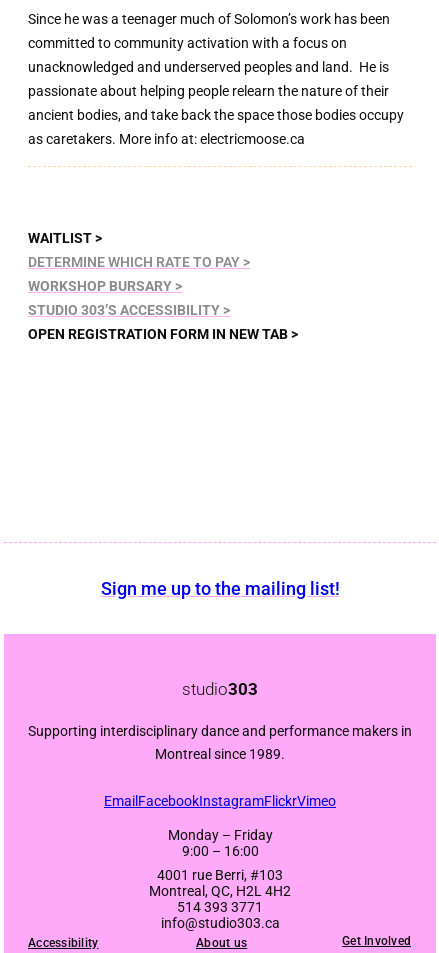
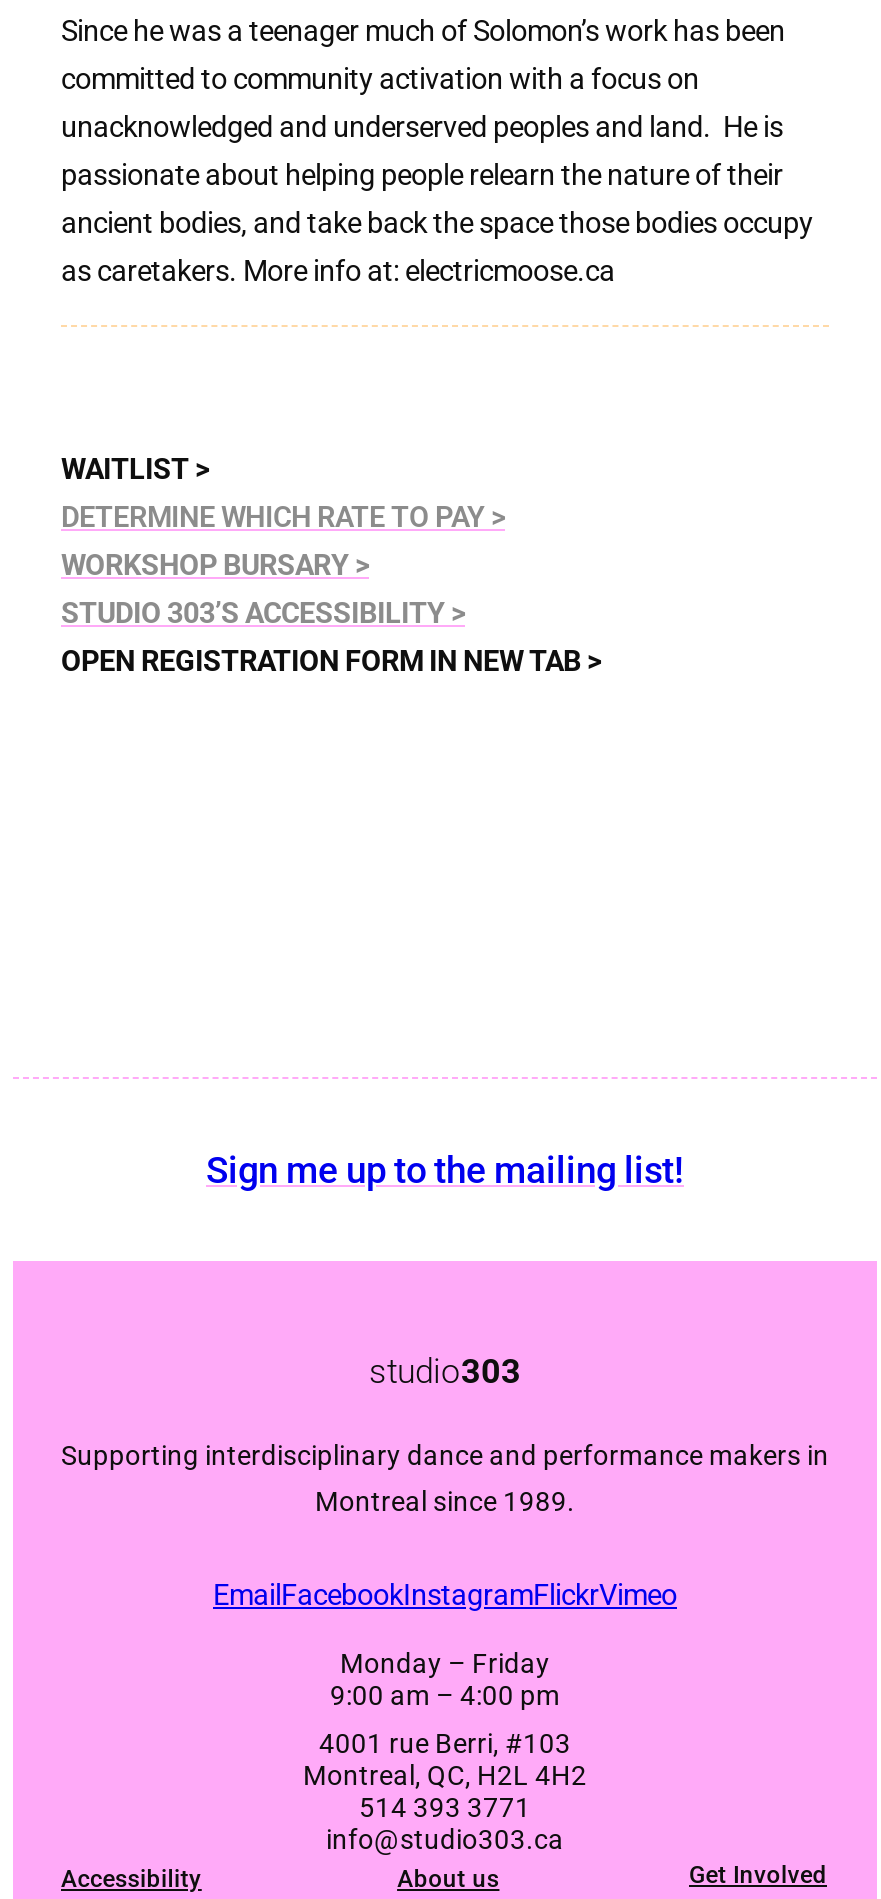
[181,843,258,859] 9:00 – 16:00 -> [330,1679,560,1711] 9:00 am – 4:00 pm

